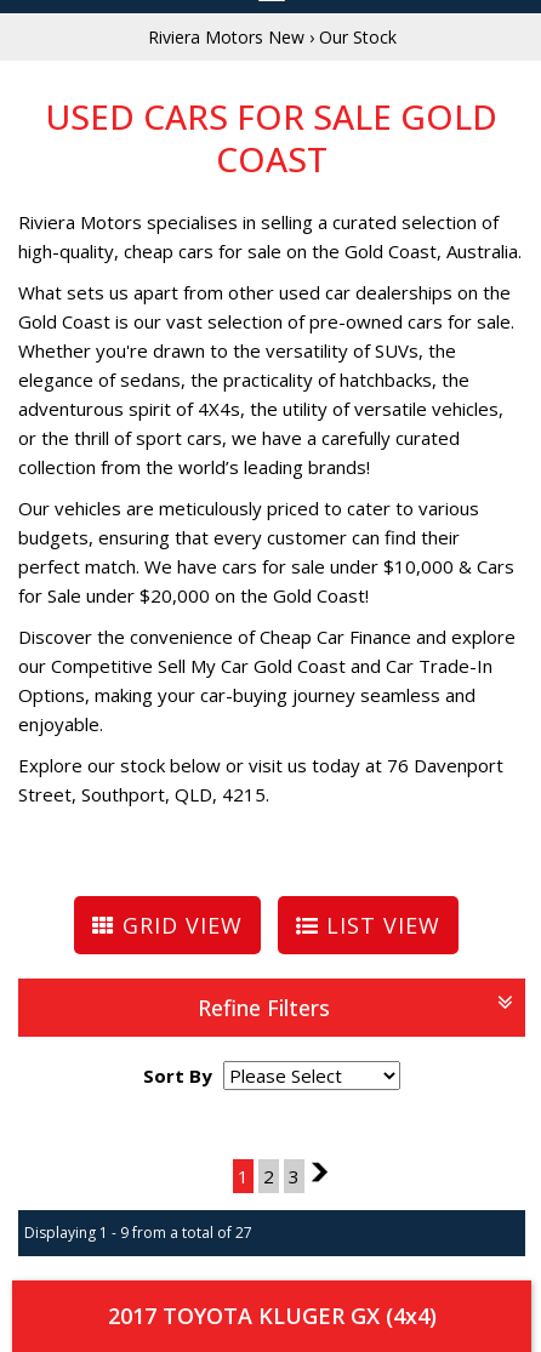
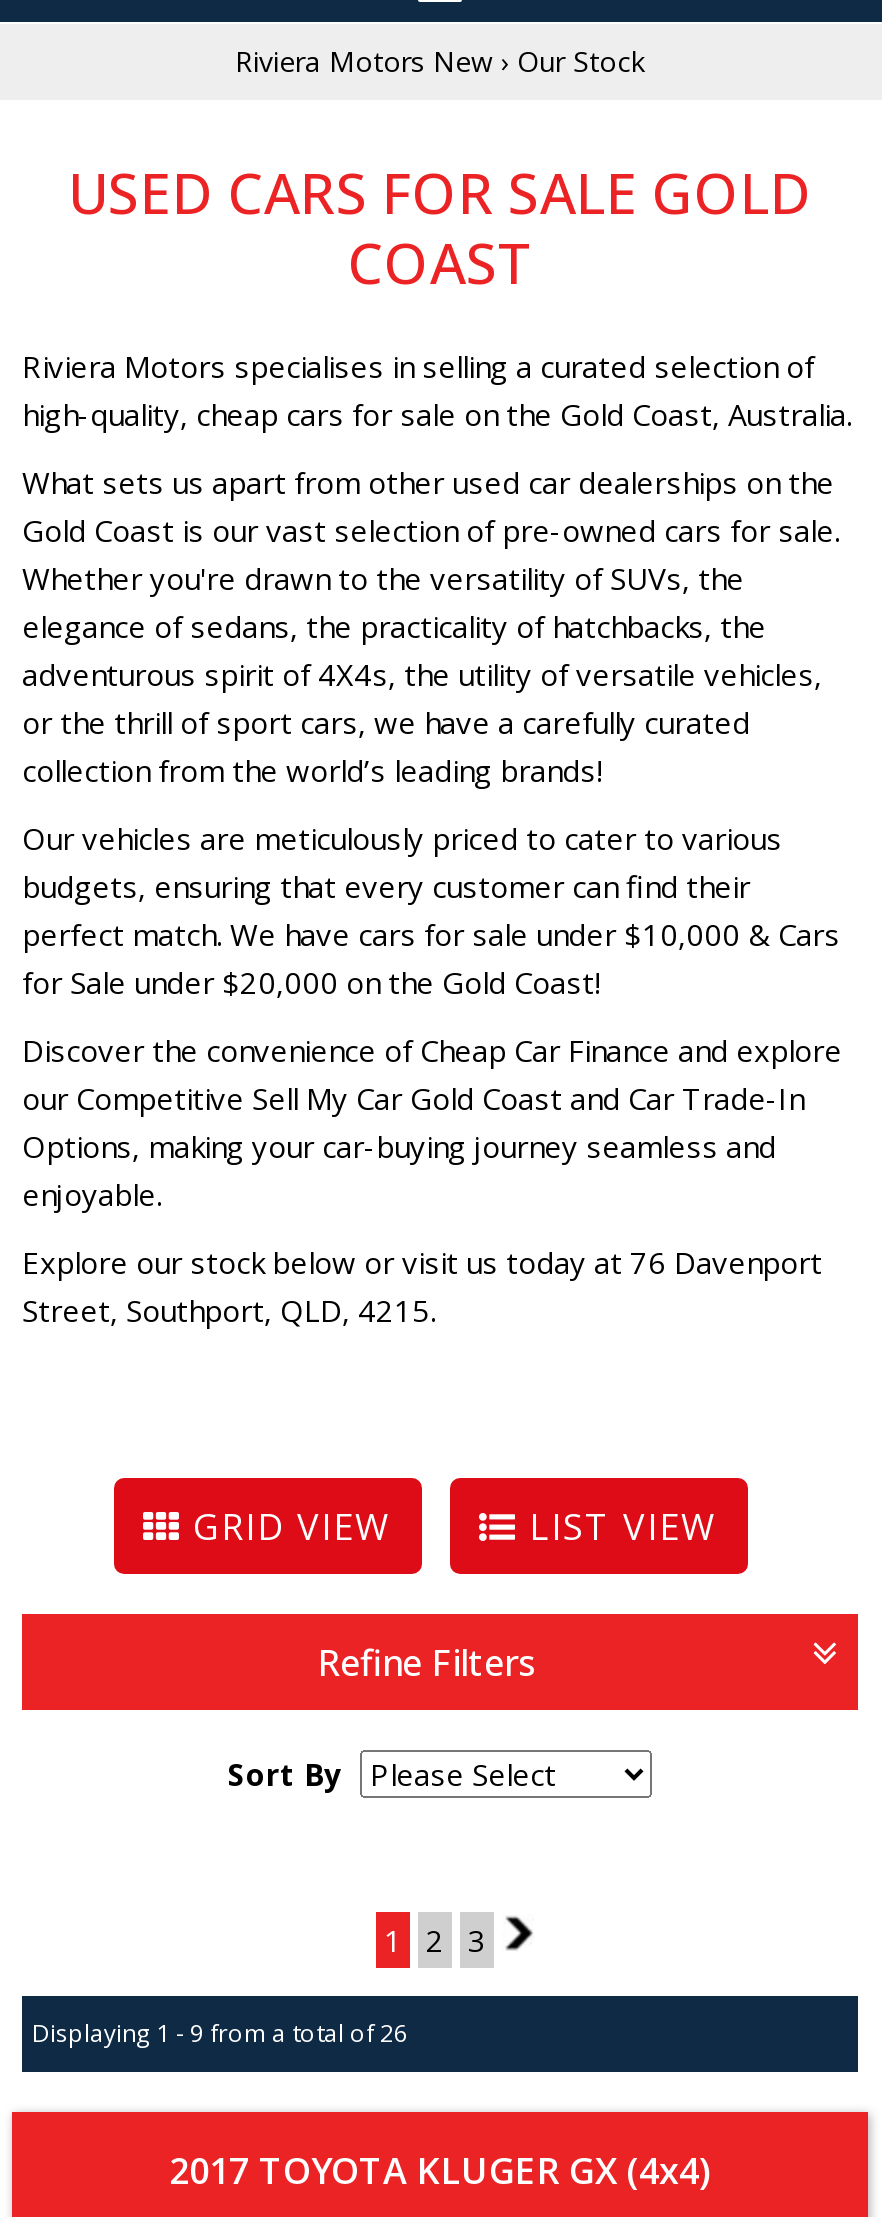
[24,1223,252,1243] Displaying 1 - 9 from a total of 27 -> [32,2017,408,2051] Displaying 1 - 9 from a total of 26

